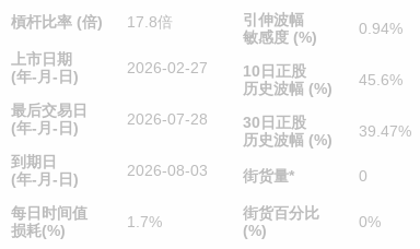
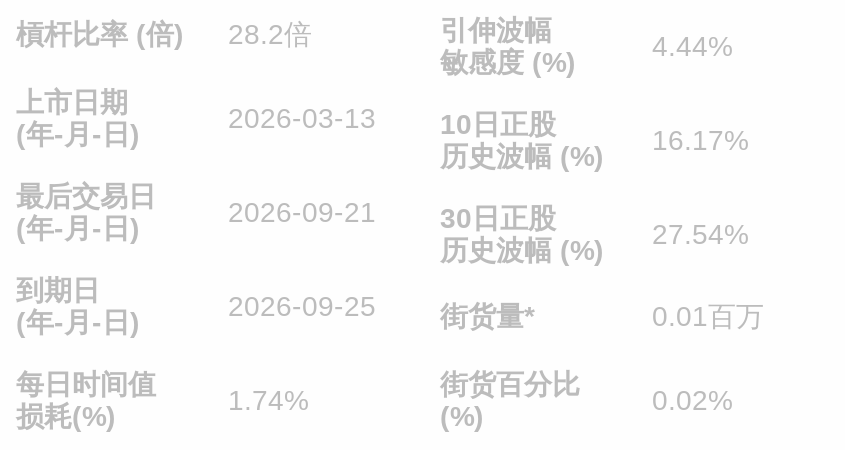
[11,13,173,31] 槓杆比率 (倍) 17.8倍 -> [16,18,312,50] 槓杆比率 (倍) 28.2倍
[359,20,402,37] 0.94% -> [652,30,732,62] 4.44%
[127,59,306,80] 2026-02-27 10日正股 -> [228,102,556,140] 2026-03-13 10日正股
[243,71,402,97] 历史波幅 (%) 45.6% -> [440,124,748,172] 历史波幅 (%) 16.17%
[127,110,306,131] 2026-07-28 30日正股 -> [228,196,556,234] 2026-09-21 30日正股
[243,122,411,149] 历史波幅 (%) 39.47% -> [440,218,748,266] 历史波幅 (%) 27.54%
[127,162,294,185] 2026-08-03 街货量* -> [228,290,534,332] 2026-09-25 街货量*
[359,167,367,185] 0 -> [652,300,764,332] 0.01百万
[127,213,162,230] 1.7% -> [228,384,308,416] 1.74%
[359,213,381,230] 0% -> [652,384,732,416] 0.02%

